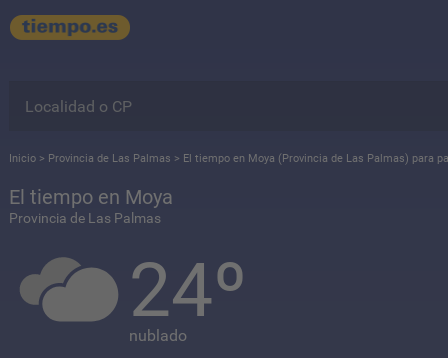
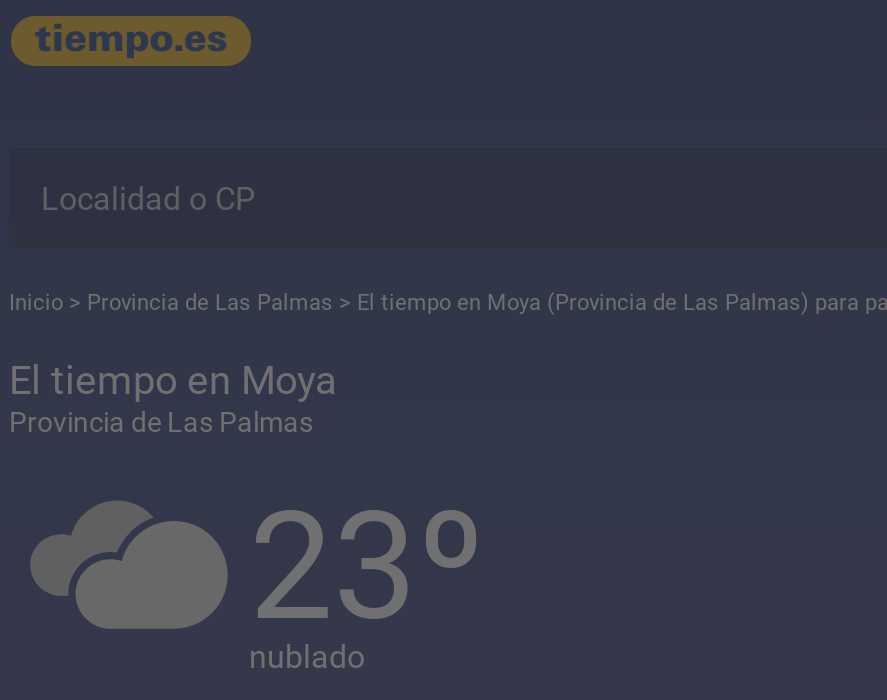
[129,246,247,334] 24º -> [249,478,485,654] 23º

